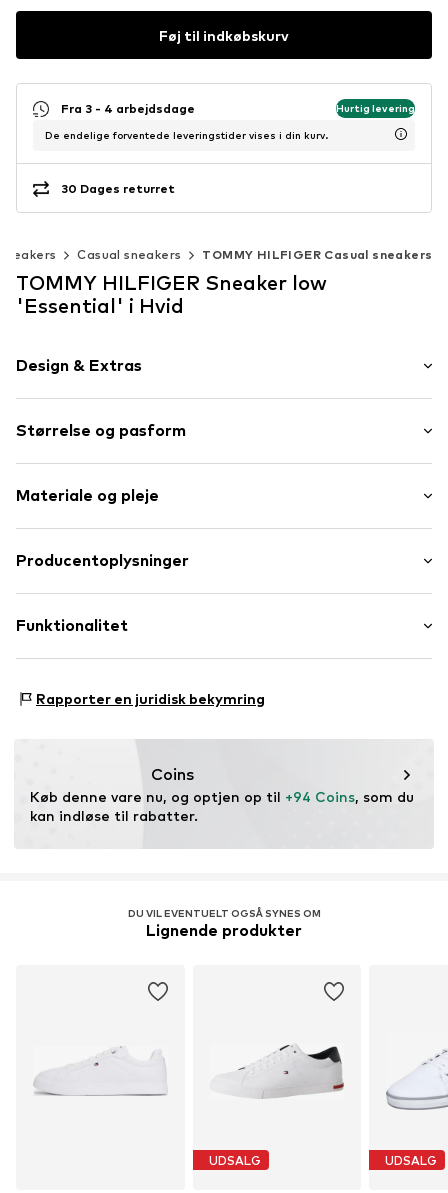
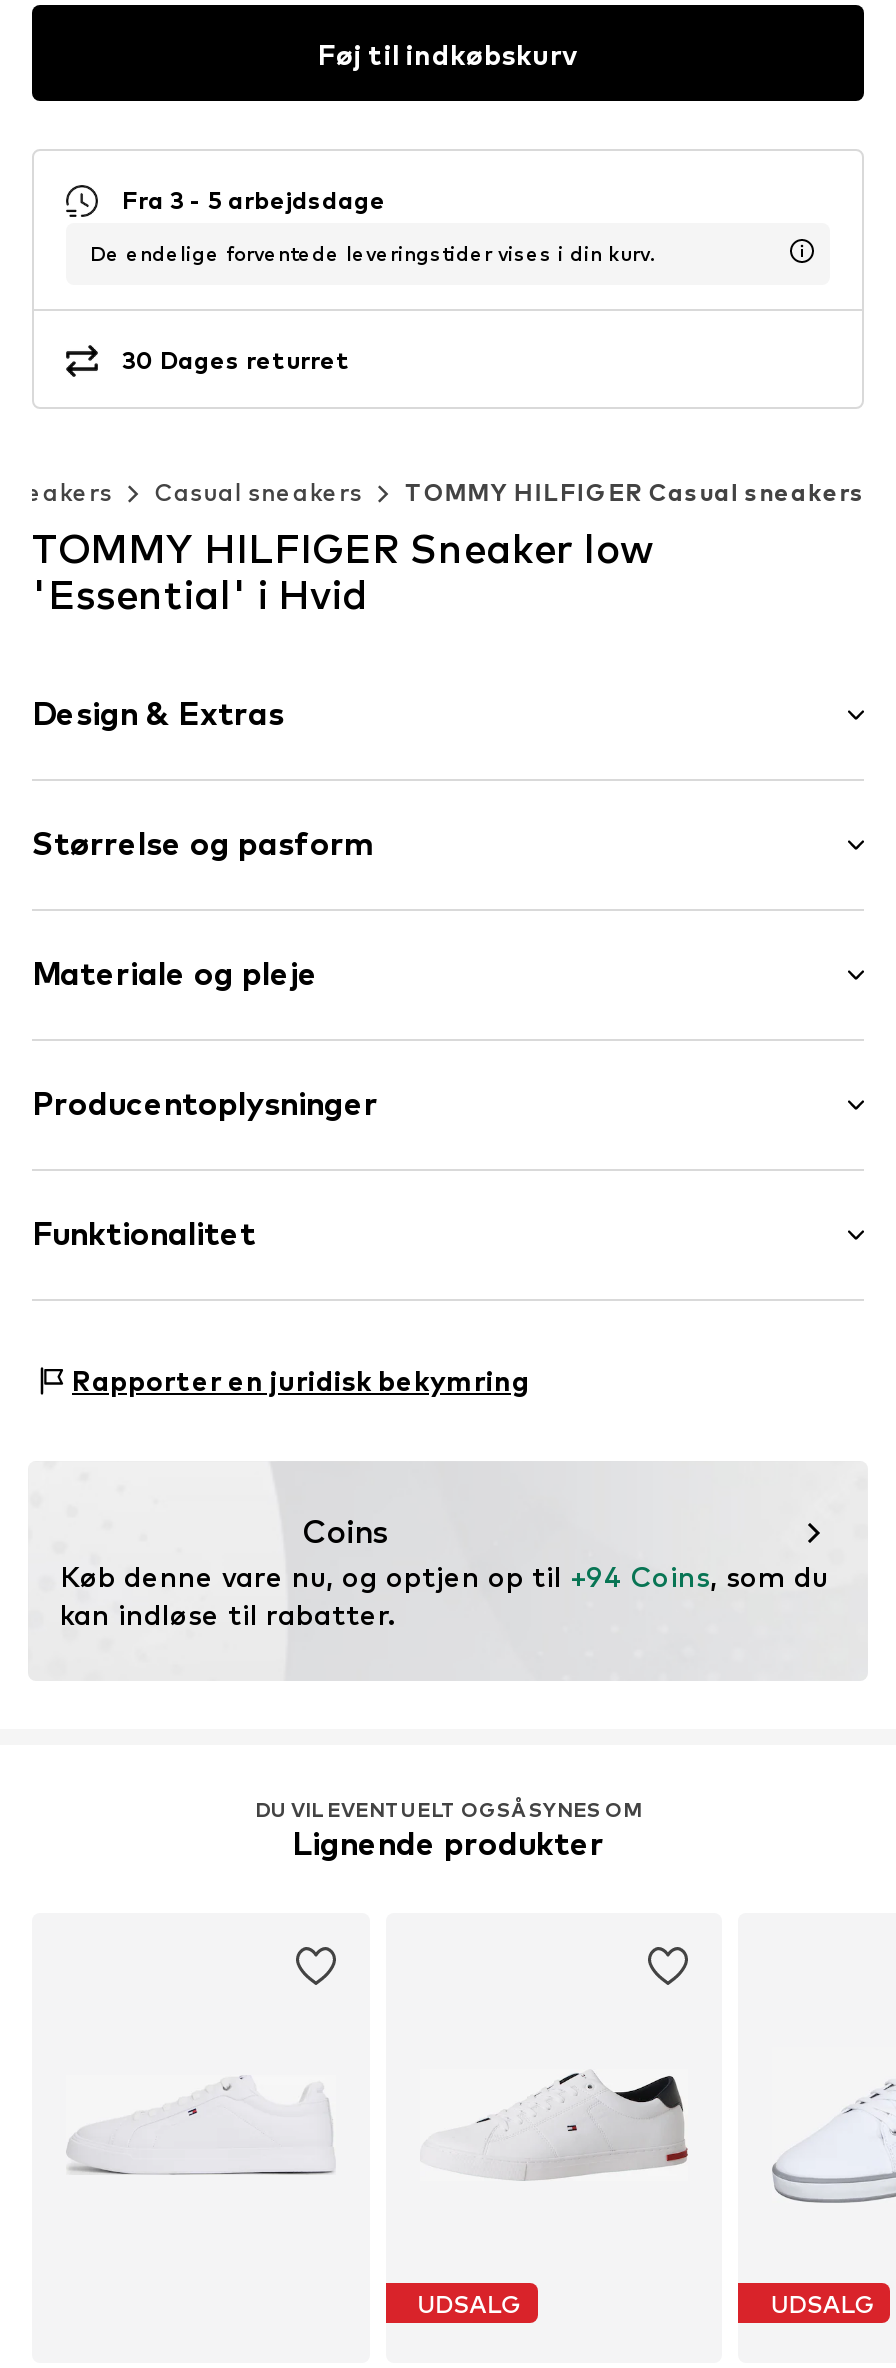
[61,101,415,116] Fra 3 - 4 arbejdsdage | Hurtig levering -> [122,185,386,215] Fra 3 - 5 arbejdsdage

